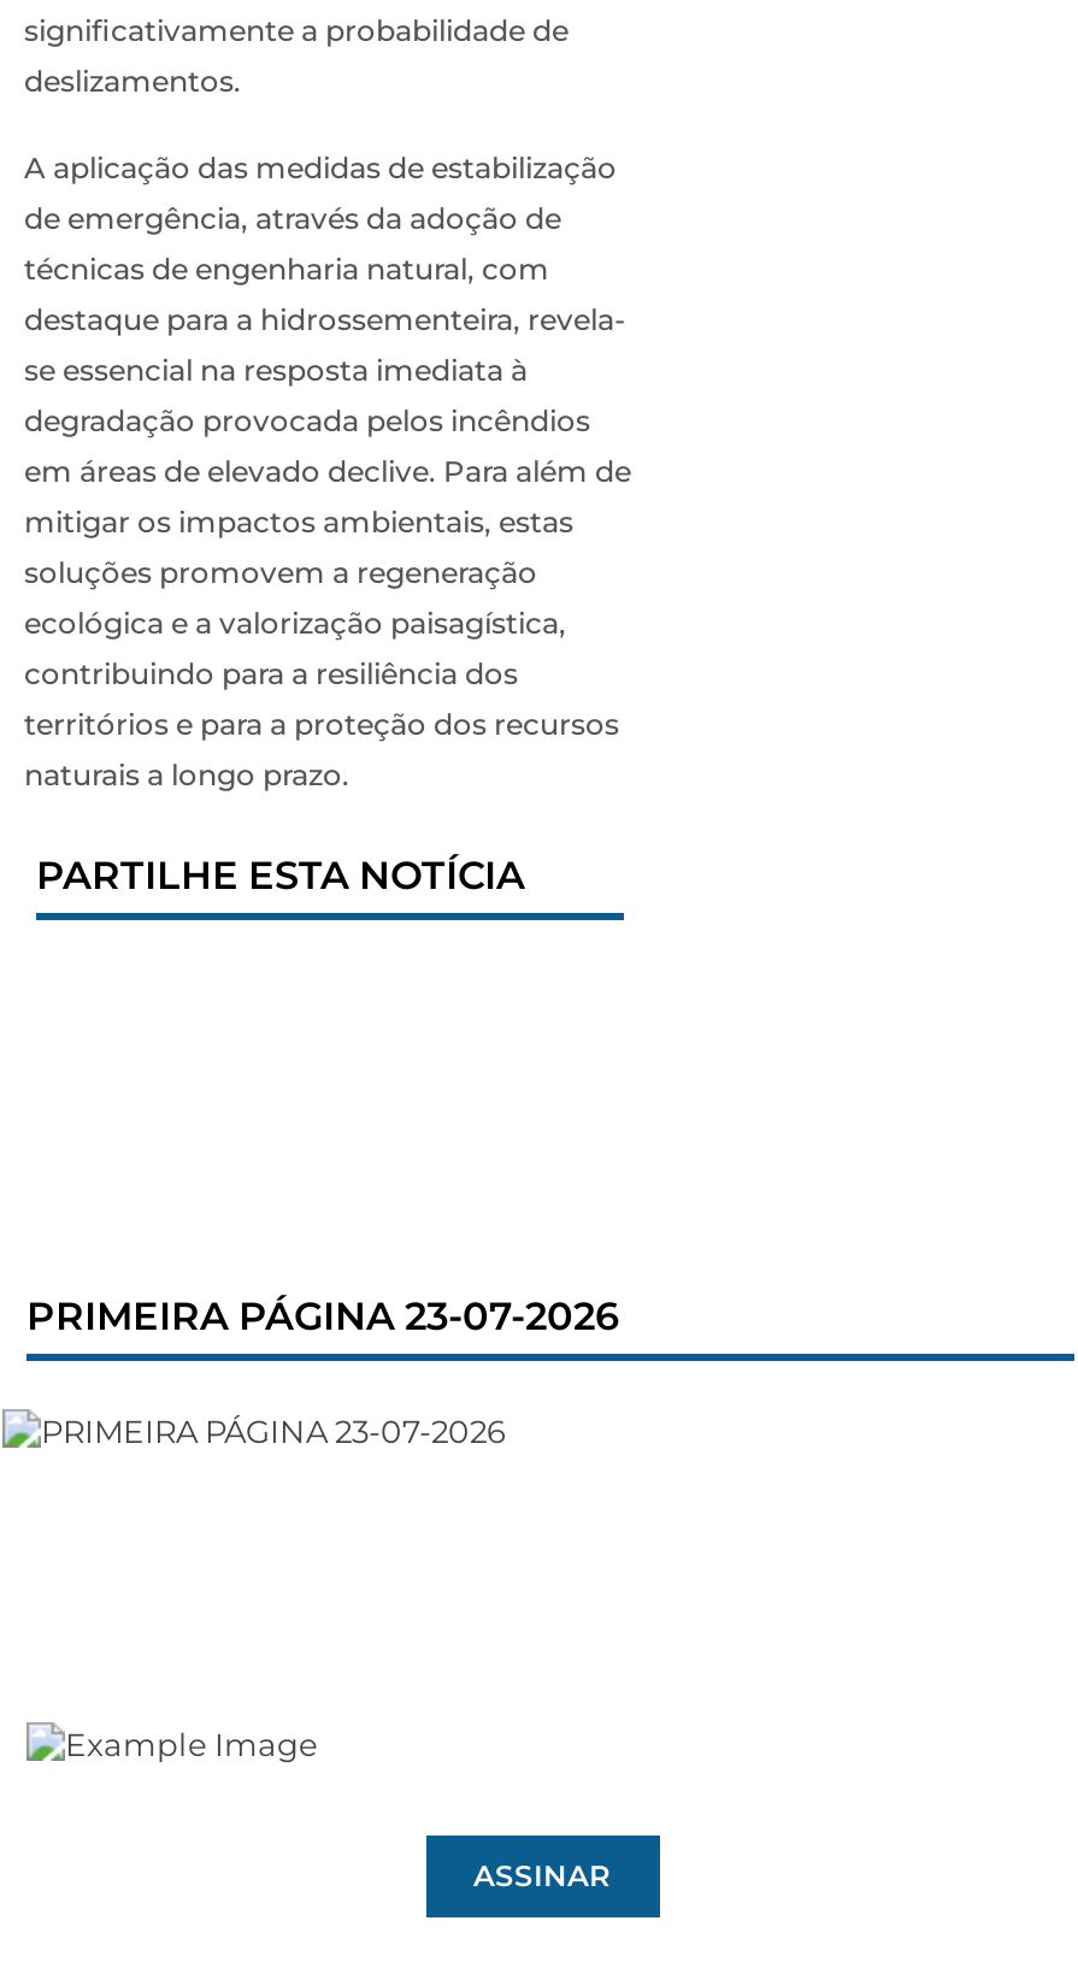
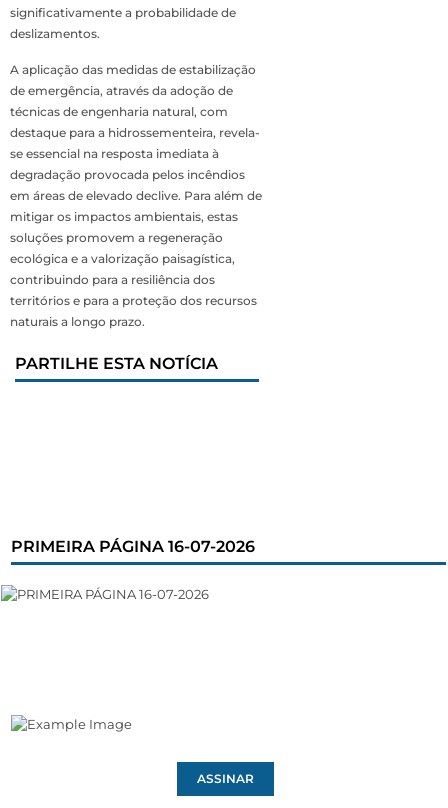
[26,1294,619,1339] PRIMEIRA PÁGINA 23-07-2026 -> [11,537,255,556] PRIMEIRA PÁGINA 16-07-2026

